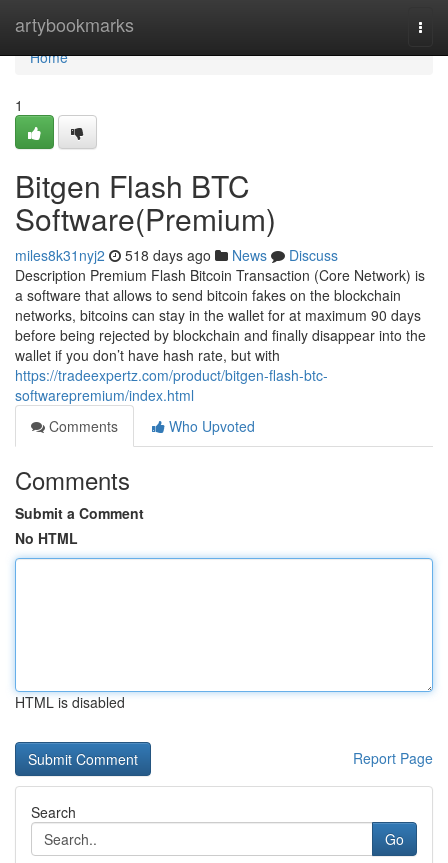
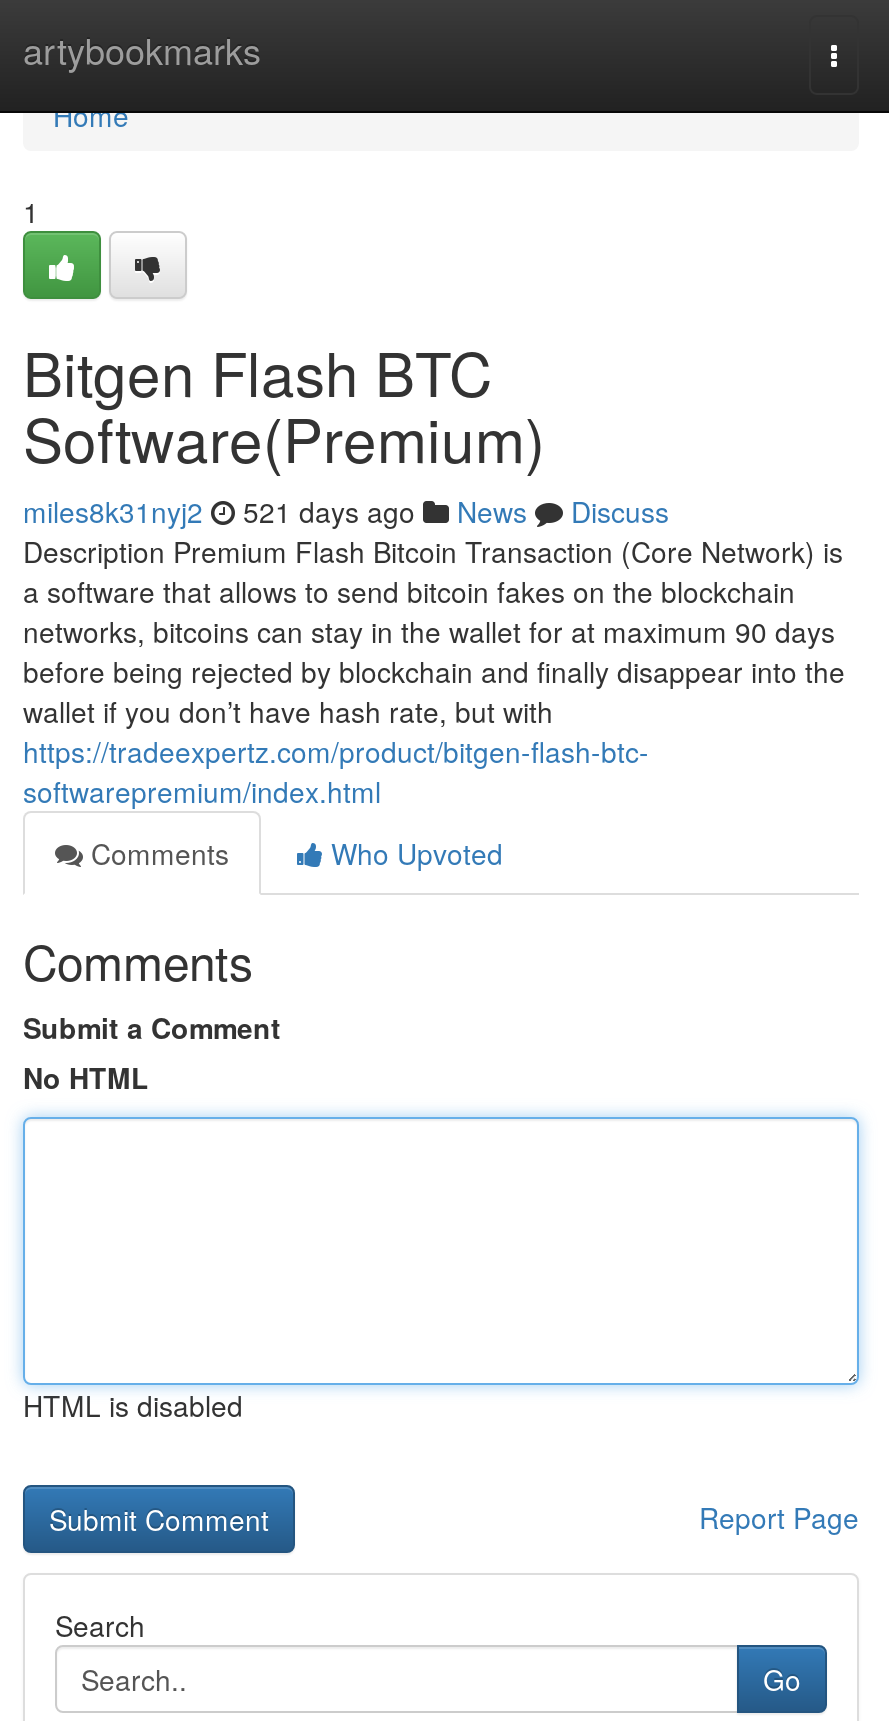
[15,245,338,265] miles8k31nyj2 518 days ago News Discuss -> [23,491,669,531] miles8k31nyj2 521 days ago News Discuss

